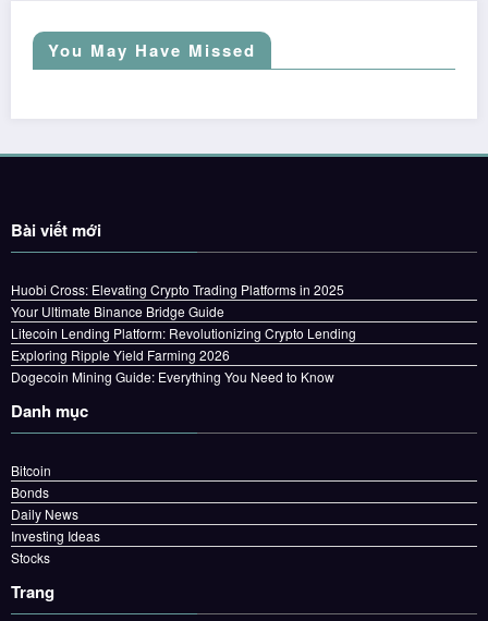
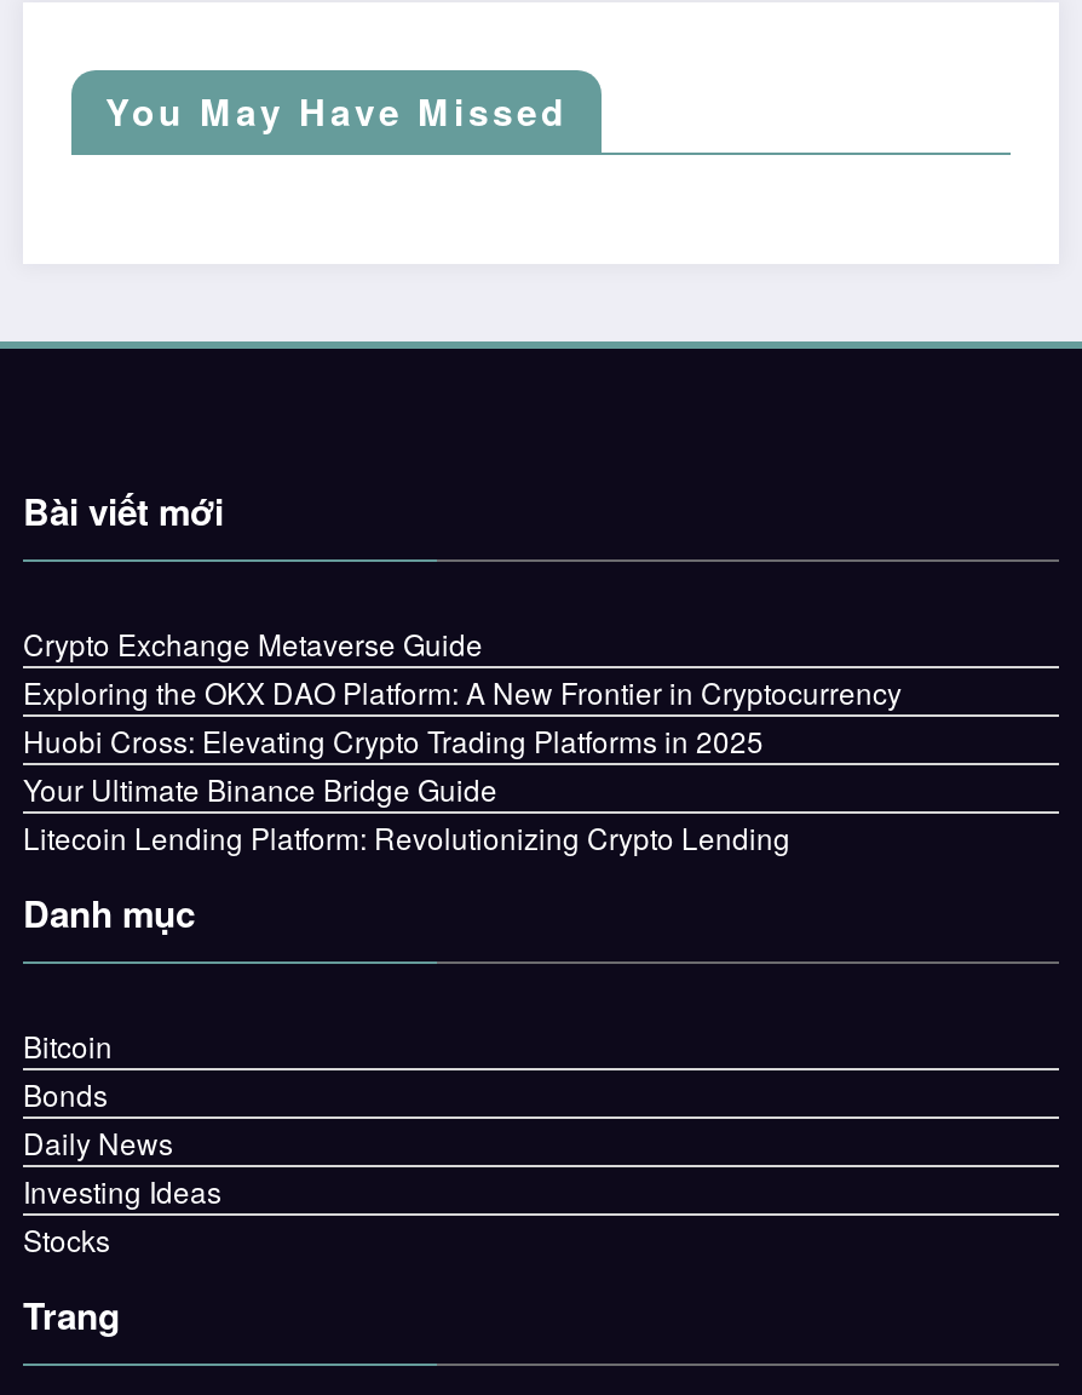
none -> [23,621,902,711] Crypto Exchange Metaverse Guide | Exploring the OKX DAO Platform: A New Frontier in Cryptocurrency
moved [11,280,356,342] -> [23,718,790,856]: Huobi Cross: Elevating Crypto Trading Platforms in 2025 | Your Ultimate Binance Bridge Guide | Litecoin Lending Platform: Revolutionizing Crypto Lending
[11,345,334,385] Exploring Ripple Yield Farming 2026 | Dogecoin Mining Guide: Everything You Need to Know -> none

